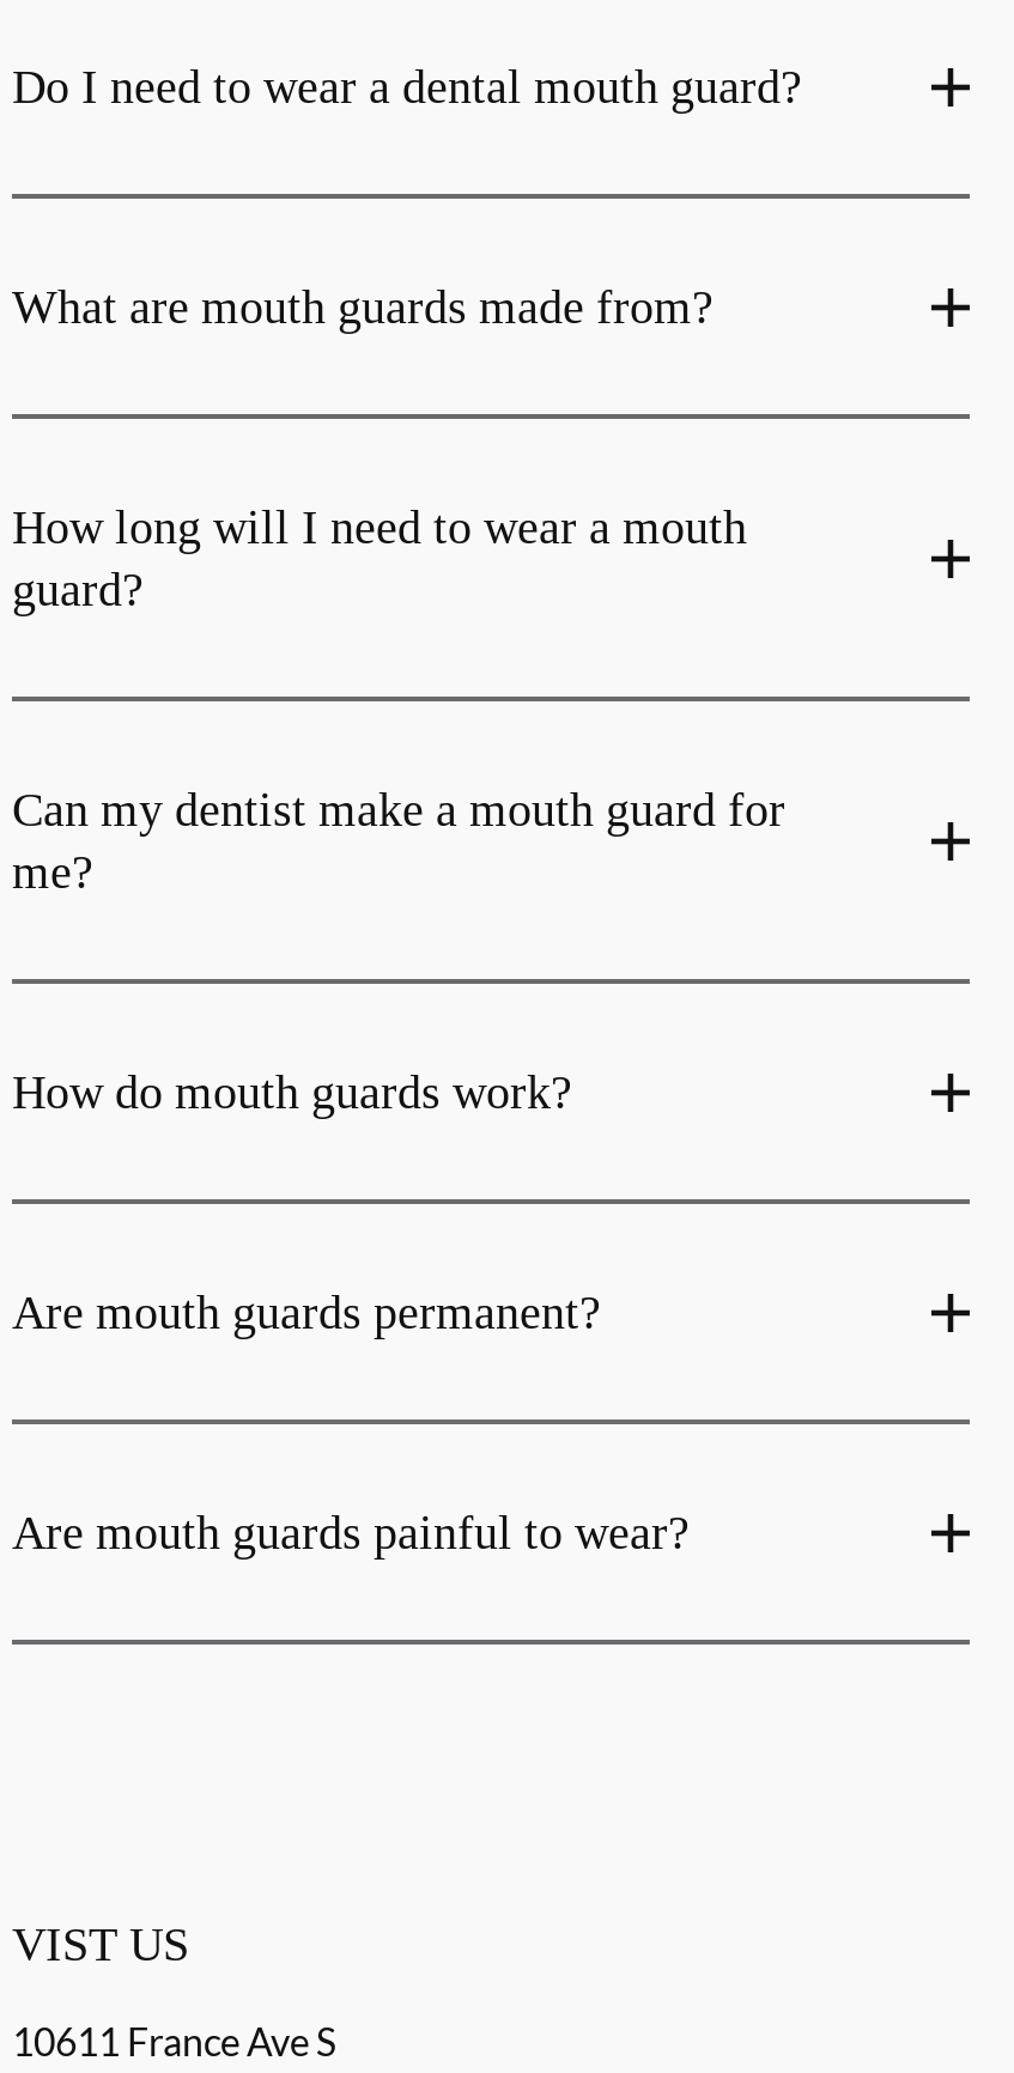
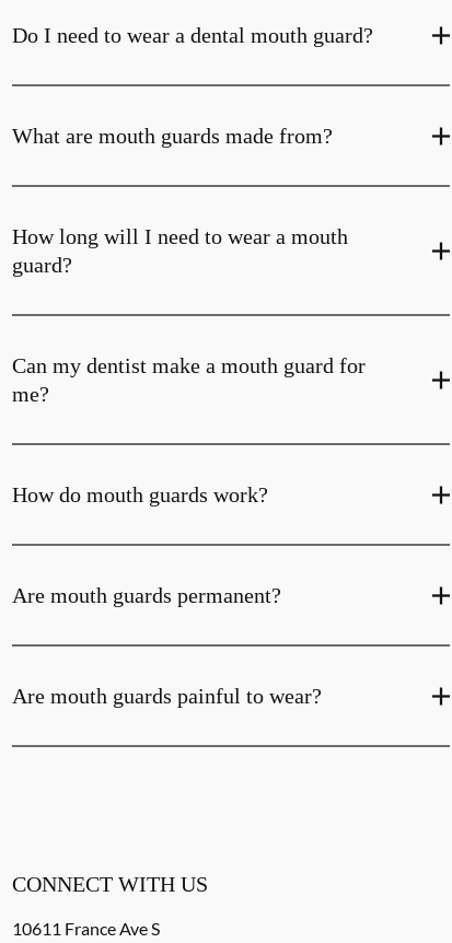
[12,1917,189,1970] VIST US -> [12,872,208,896] CONNECT WITH US

